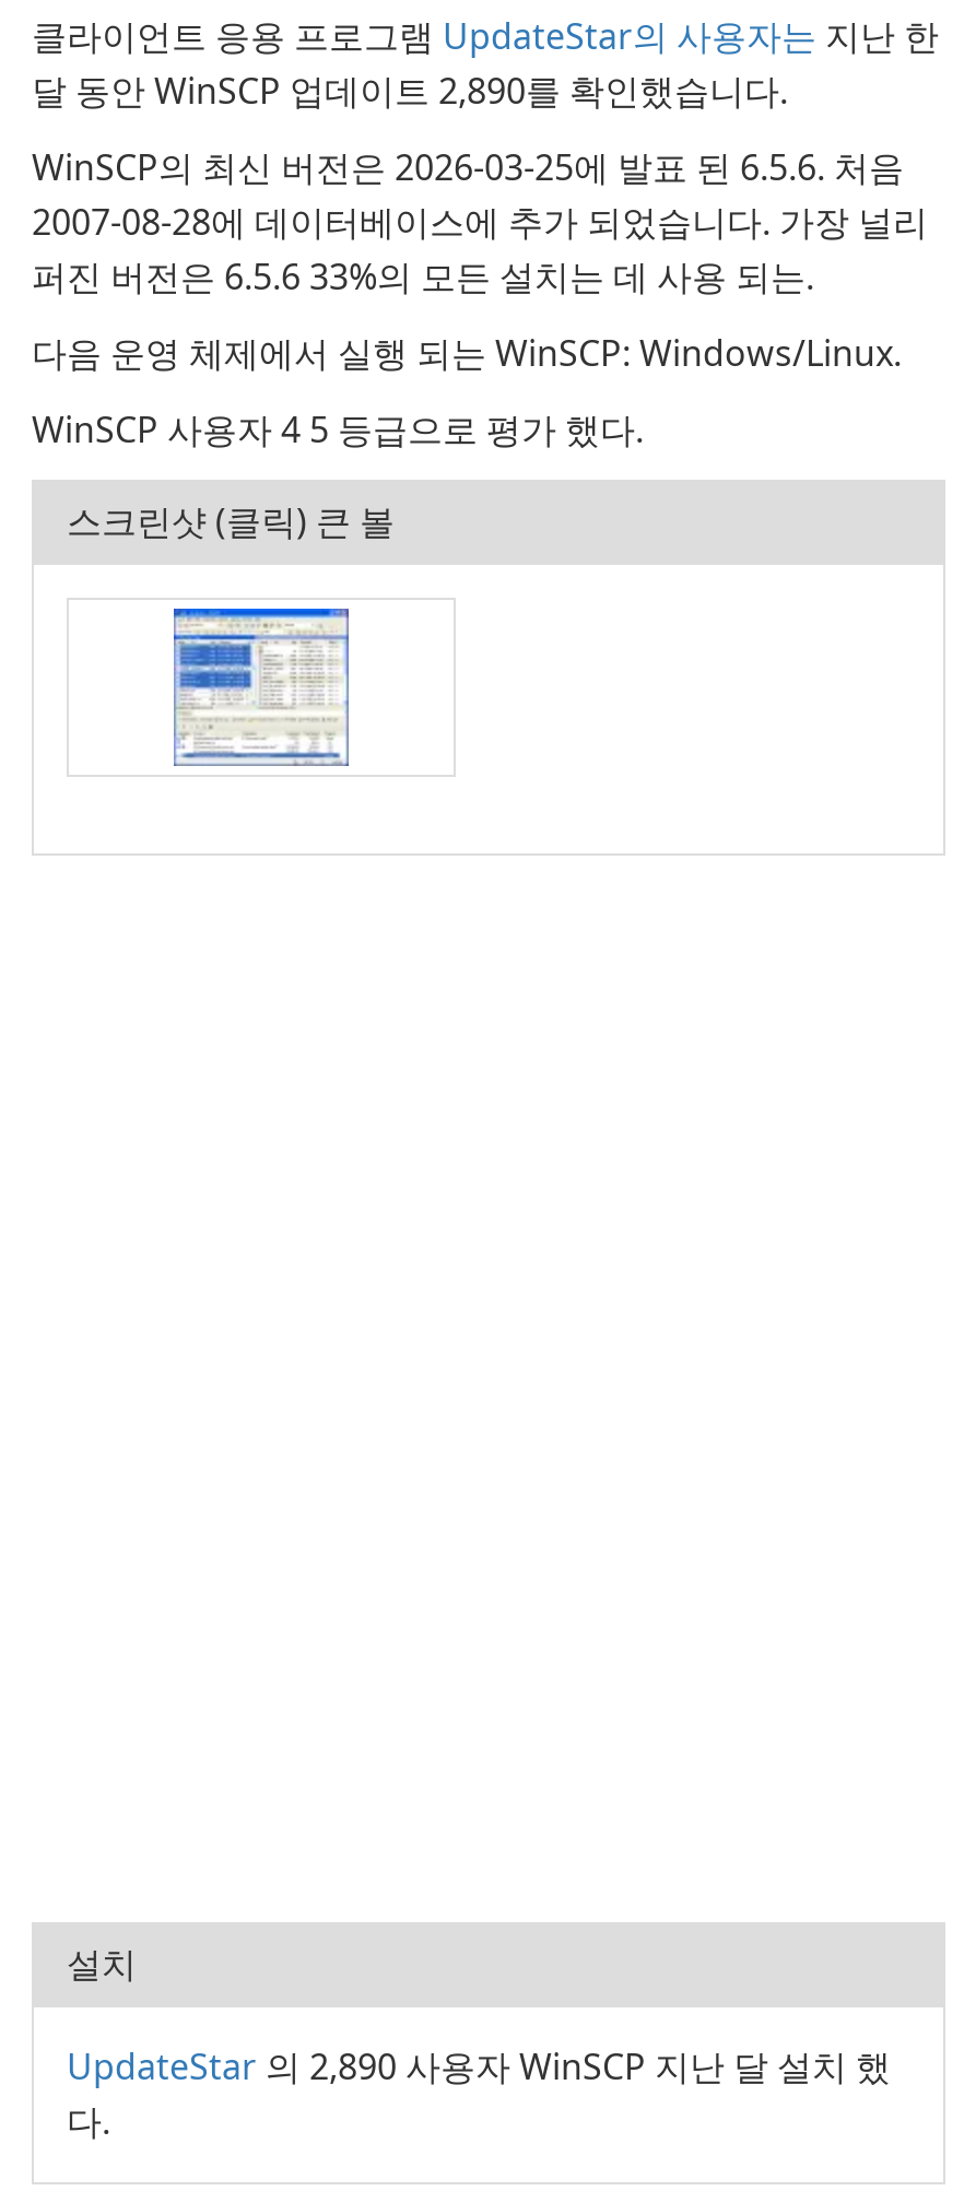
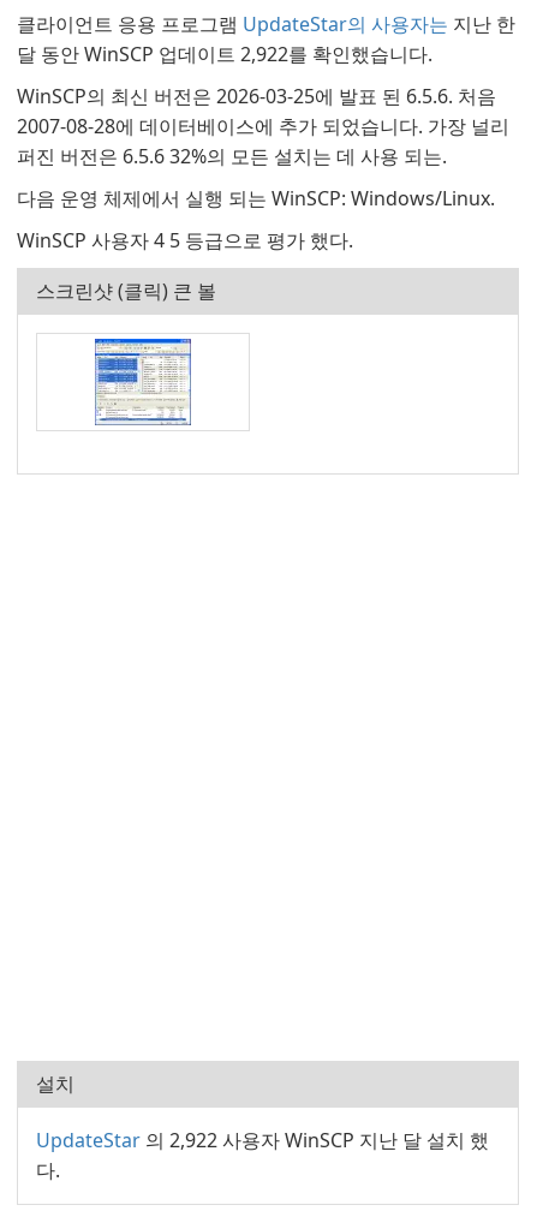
[32,67,788,115] 달 동안 WinSCP 업데이트 2,890를 확인했습니다. -> [17,41,432,67] 달 동안 WinSCP 업데이트 2,922를 확인했습니다.
[32,252,814,301] 퍼진 버전은 6.5.6 33%의 모든 설치는 데 사용 되는. -> [17,143,447,169] 퍼진 버전은 6.5.6 32%의 모든 설치는 데 사용 되는.
[67,2042,891,2090] UpdateStar 의 2,890 사용자 WinSCP 지난 달 설치 했 -> [36,1127,489,1153] UpdateStar 의 2,922 사용자 WinSCP 지난 달 설치 했

